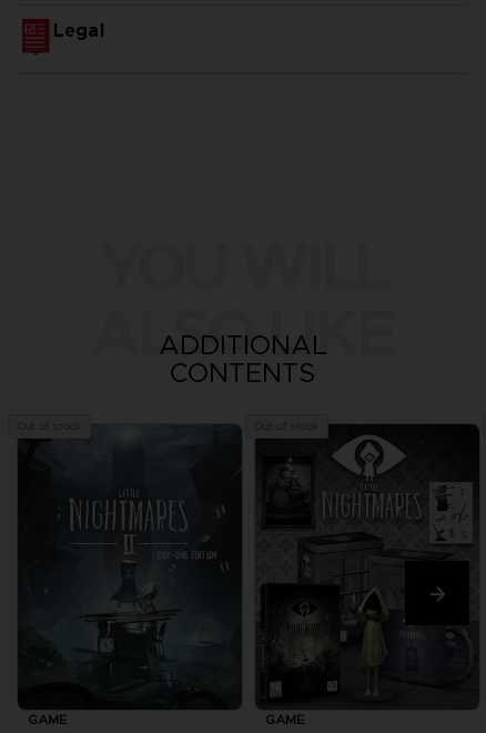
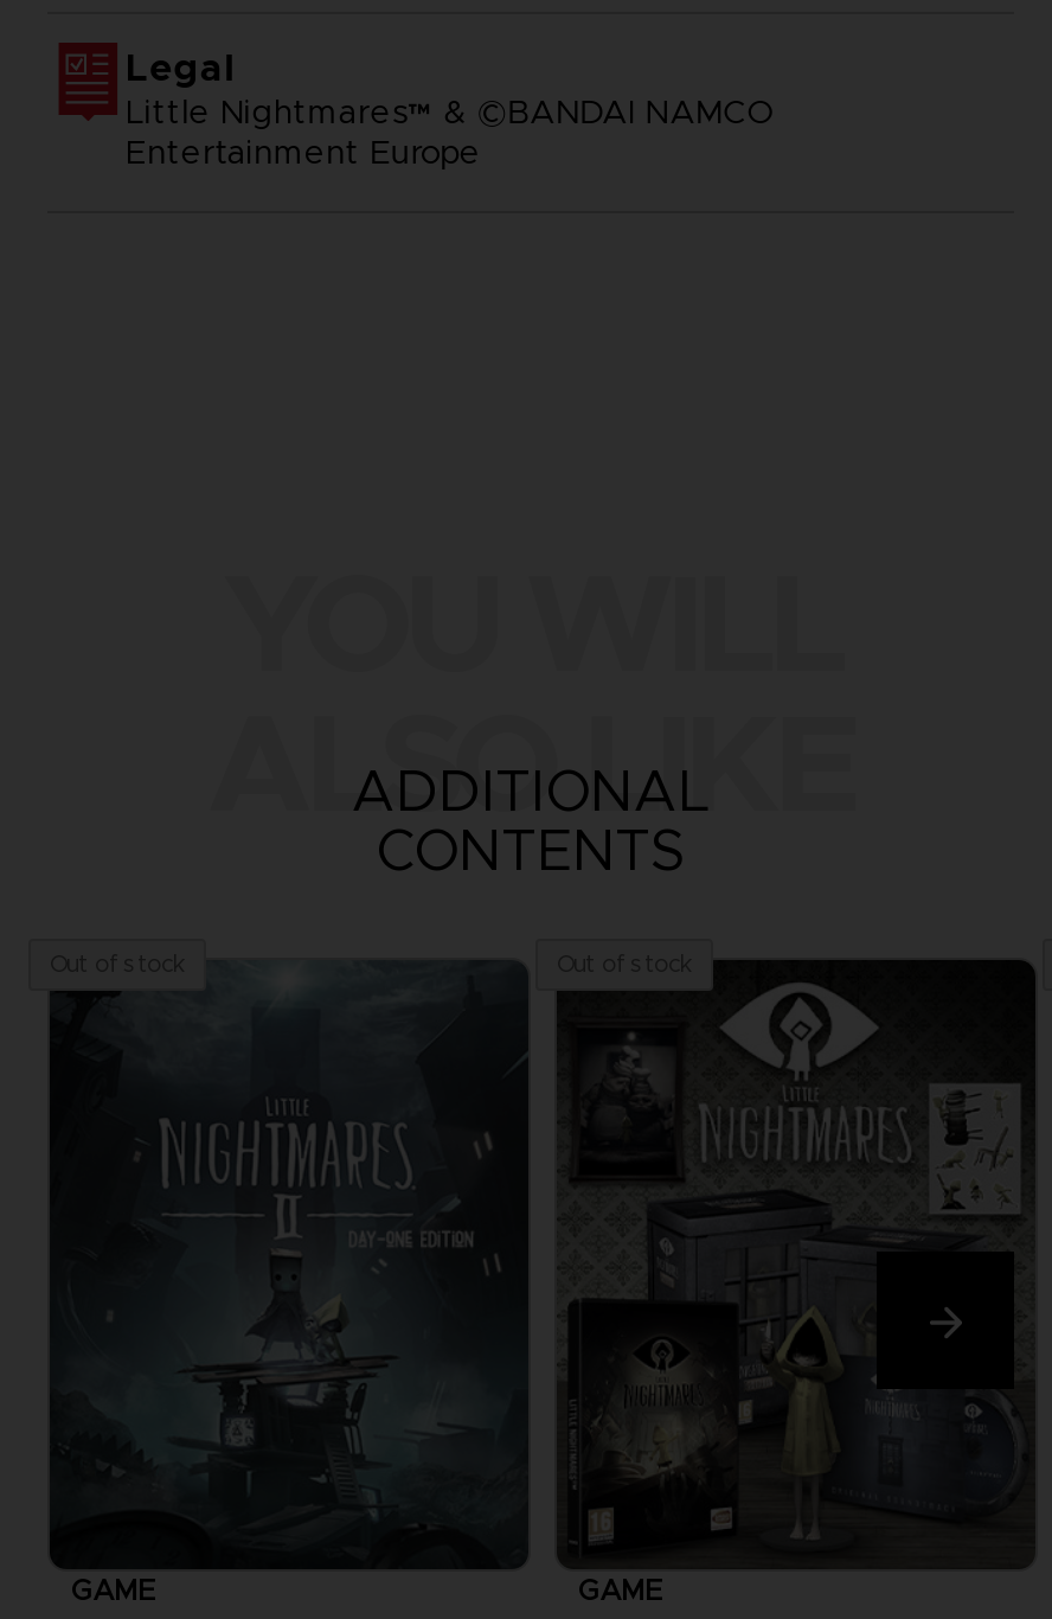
none -> [126,91,775,174] Little Nightmares™ & ©BANDAI NAMCO | Entertainment Europe

